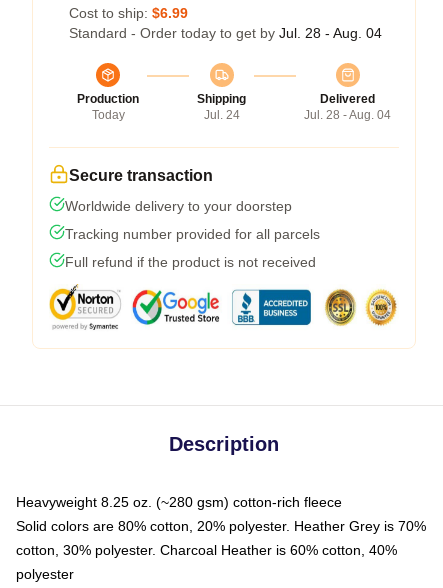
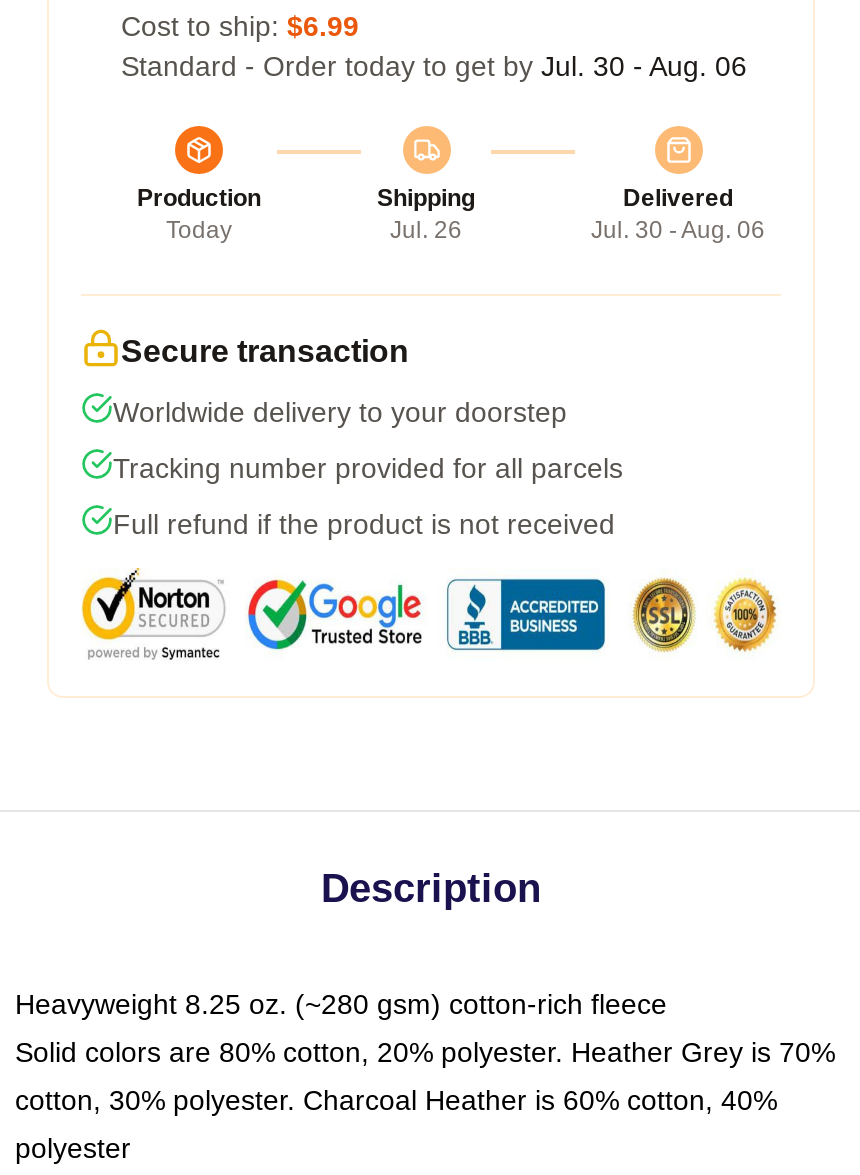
[69,25,382,41] Standard - Order today to get by Jul. 28 - Aug. 04 -> [121,50,747,82] Standard - Order today to get by Jul. 30 - Aug. 06
[203,108,239,122] Jul. 24 -> [390,216,462,244] Jul. 26
[304,108,391,122] Jul. 28 - Aug. 04 -> [591,216,765,244] Jul. 30 - Aug. 06

